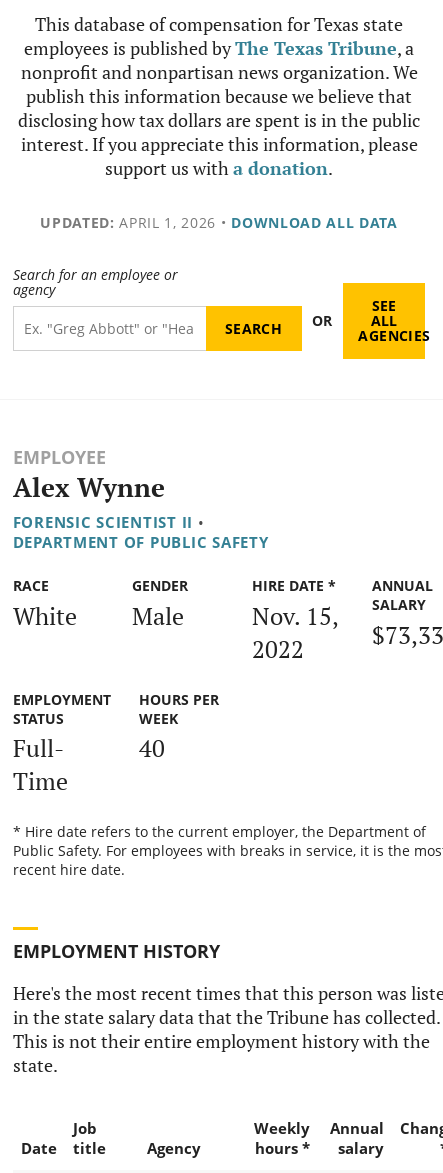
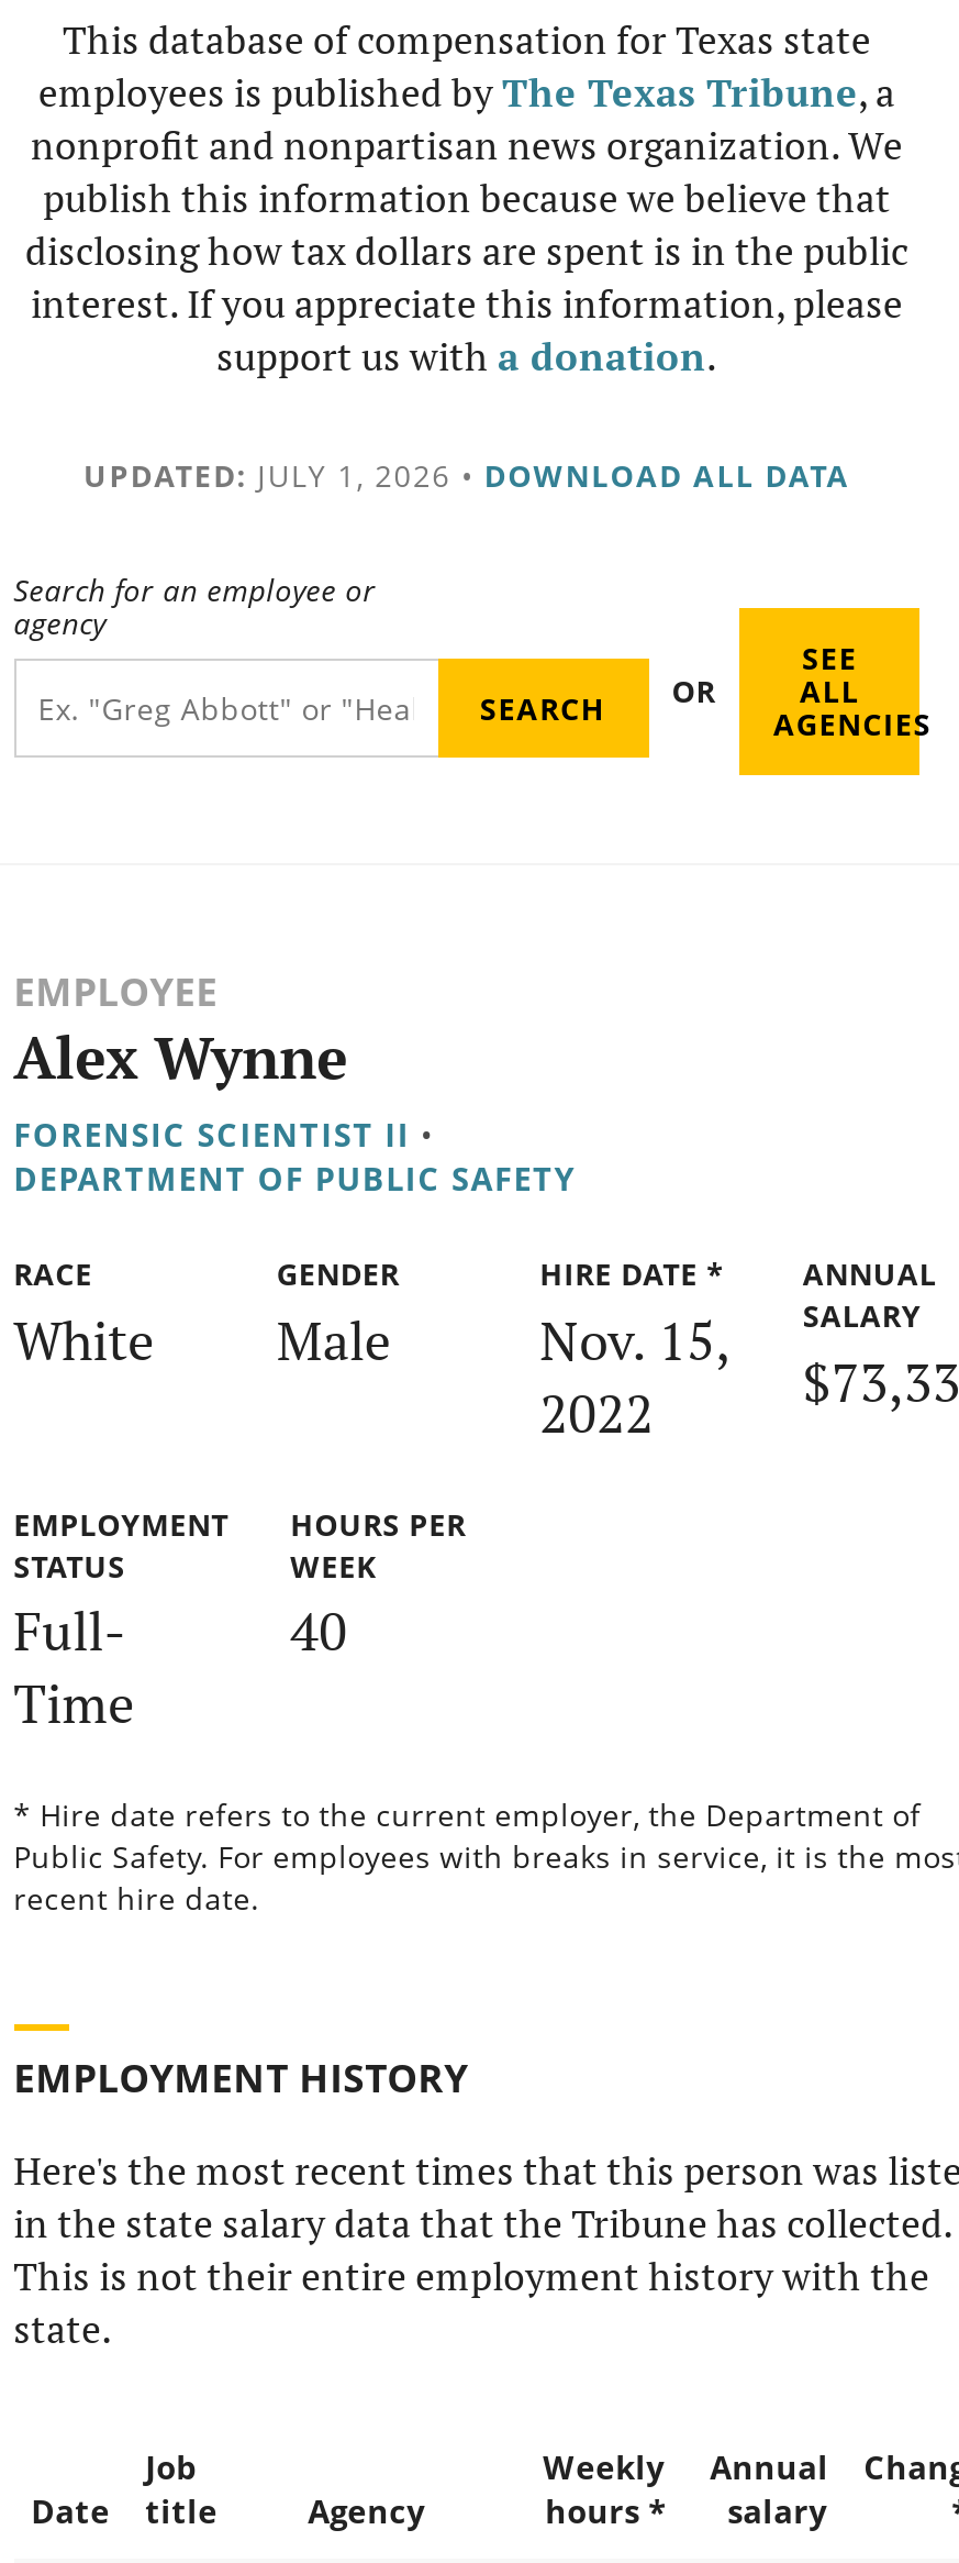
[40,213,398,232] UPDATED: APRIL 1, 2026 • DOWNLOAD ALL DATA -> [83,454,850,496] UPDATED: JULY 1, 2026 • DOWNLOAD ALL DATA

